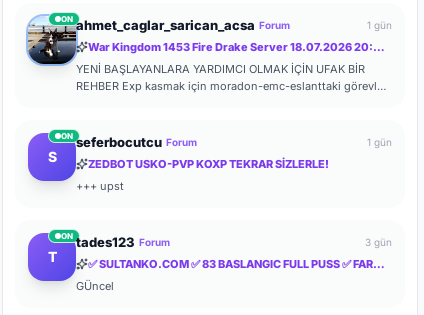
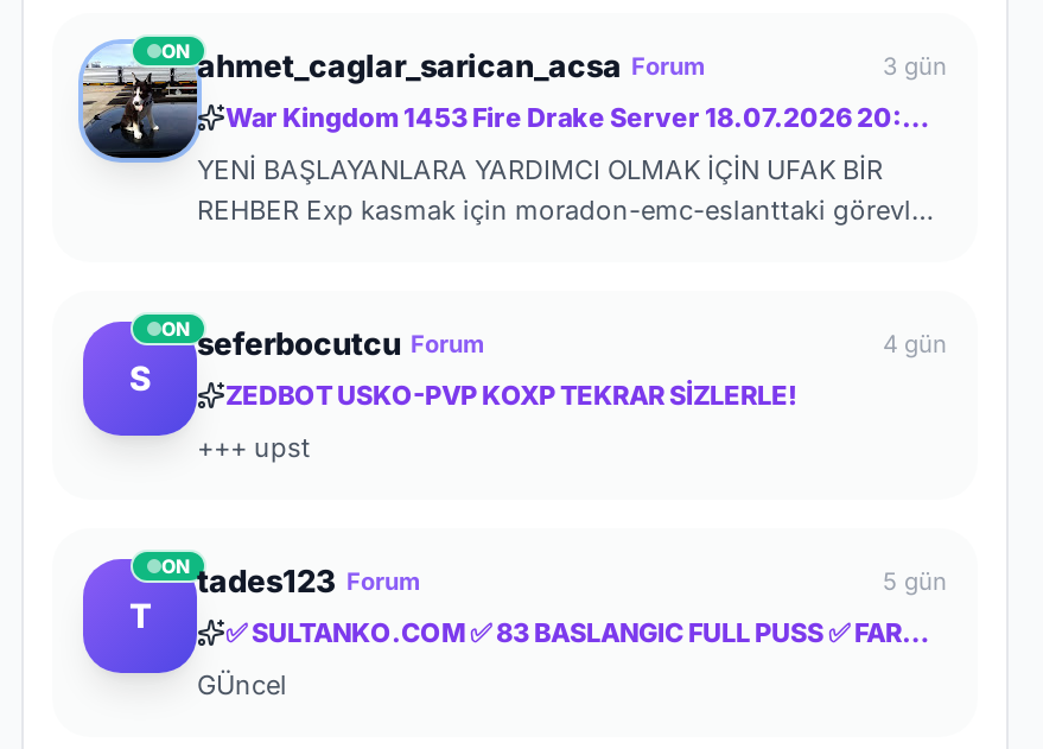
[367,19,392,31] 1 gün -> [883,50,947,79] 3 gün
[367,136,392,148] 1 gün -> [883,328,947,356] 4 gün
[365,236,392,248] 3 gün -> [883,565,947,594] 5 gün

